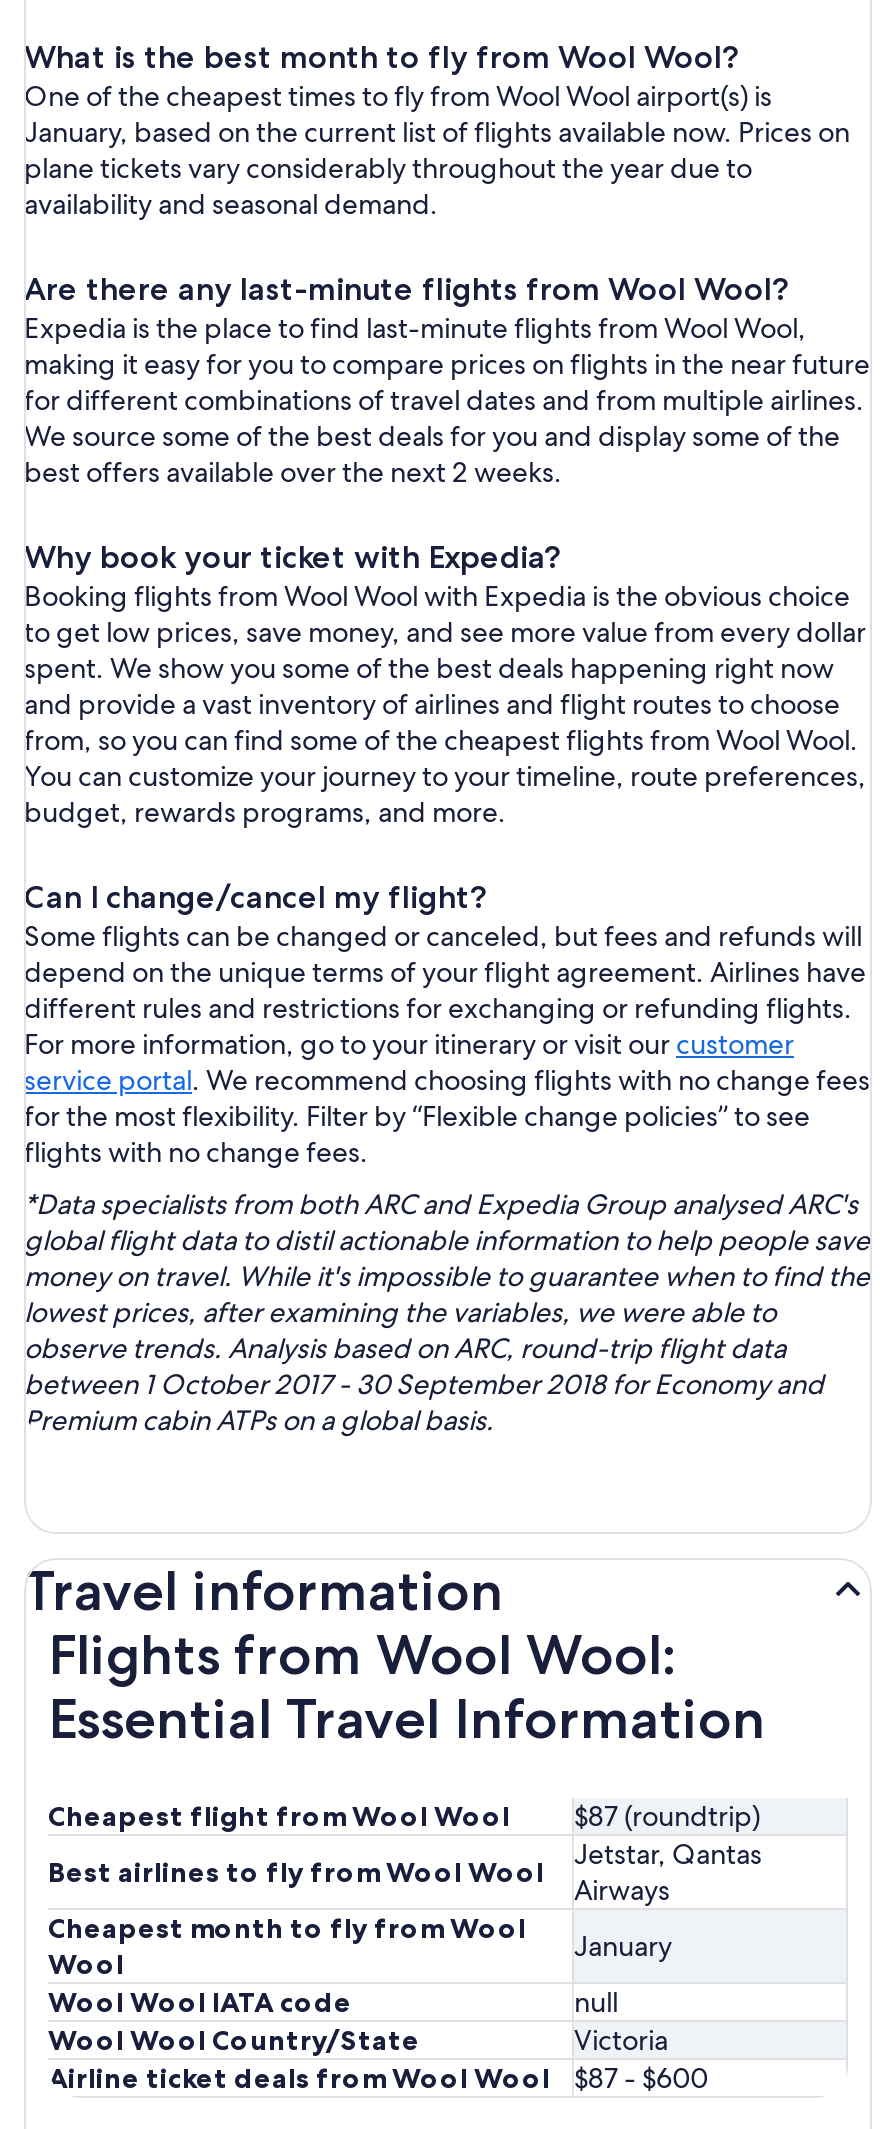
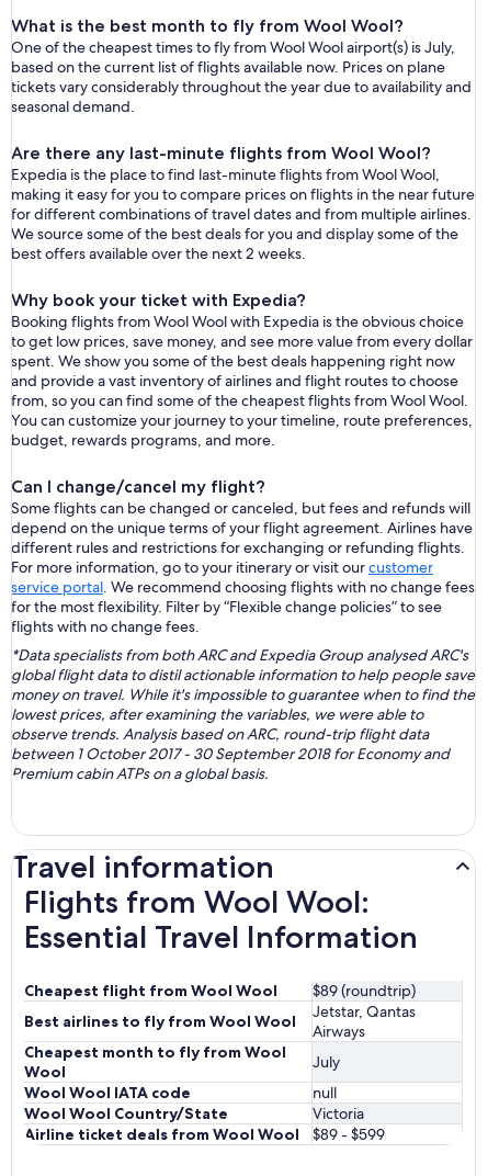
[24,78,850,222] One of the cheapest times to fly from Wool Wool airport(s) is | January, based on the current list of flights available now. Prices on | plane tickets vary considerably throughout the year due to | availability and seasonal demand. -> [11,37,472,116] One of the cheapest times to fly from Wool Wool airport(s) is July, | based on the current list of flights available now. Prices on plane | tickets vary considerably throughout the year due to availability and | seasonal demand.
[48,1798,760,1834] Cheapest flight from Wool Wool $87 (roundtrip) -> [24,981,416,1000] Cheapest flight from Wool Wool $89 (roundtrip)
[574,1928,672,1964] January -> [313,1052,340,1072] July
[48,2060,708,2096] Airline ticket deals from Wool Wool $87 - $600 -> [24,1124,385,1144] Airline ticket deals from Wool Wool $89 - $599

